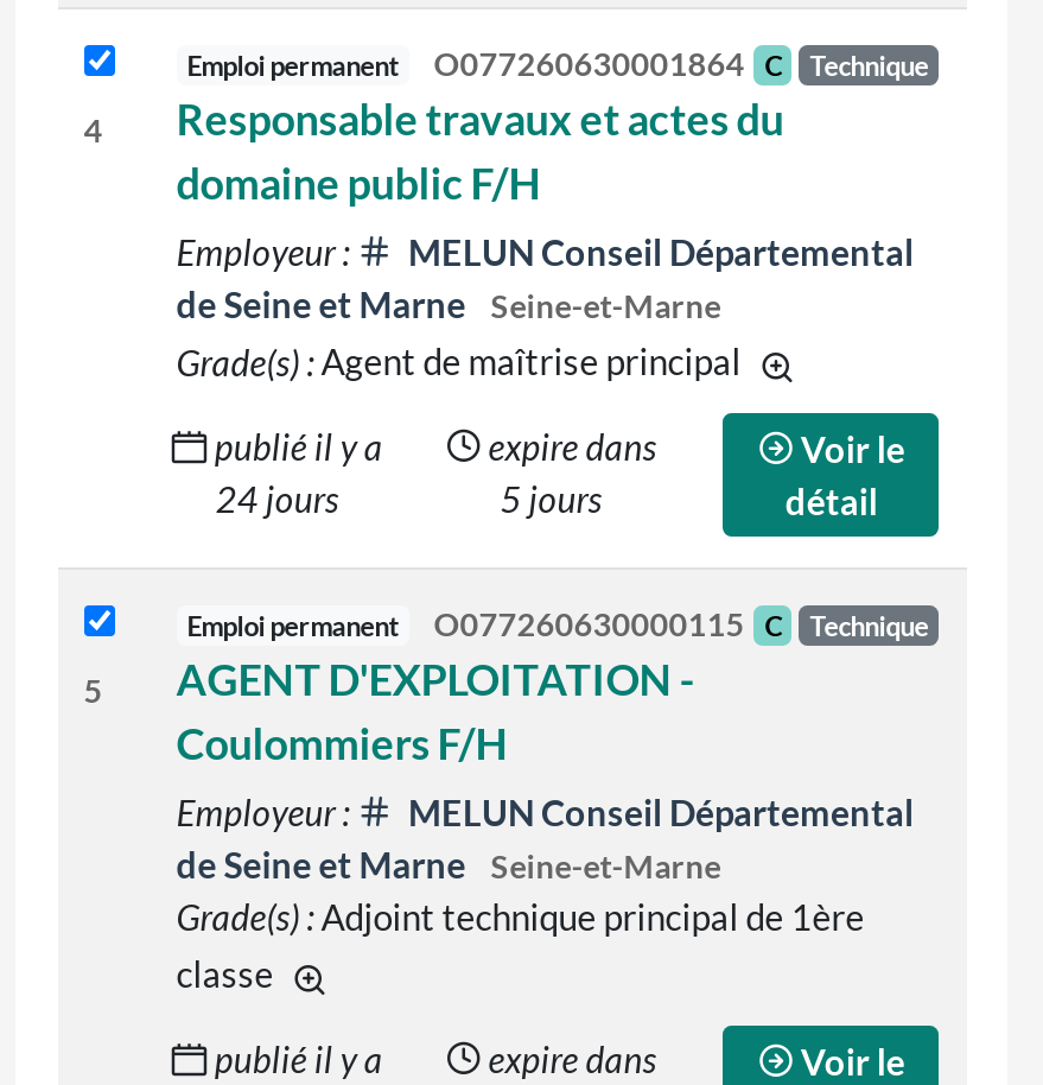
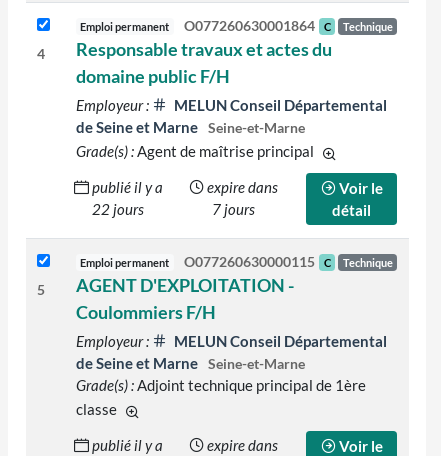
[216,477,339,520] 24 jours -> [92,200,144,218] 22 jours
[500,477,602,520] 5 jours -> [212,200,255,218] 7 jours

